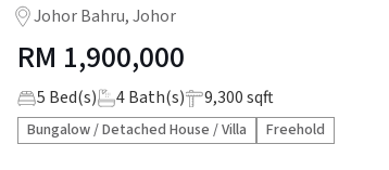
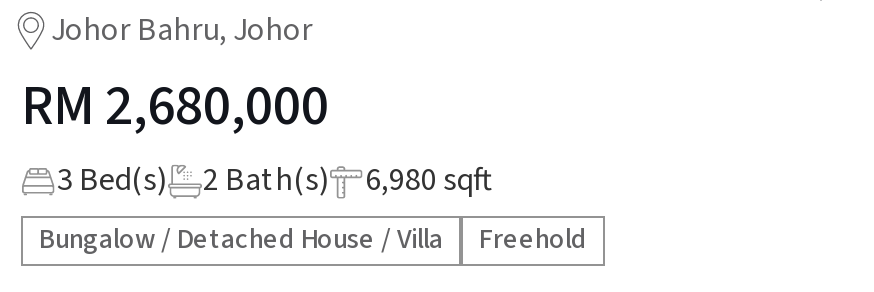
[17,36,185,79] RM 1,900,000 -> [21,66,329,146] RM 2,680,000
[37,86,97,109] 5 Bed(s) -> [57,158,167,202] 3 Bed(s)
[116,86,185,109] 4 Bath(s) -> [203,158,329,202] 2 Bath(s)
[204,86,274,109] 9,300 sqft -> [365,158,493,202] 6,980 sqft

